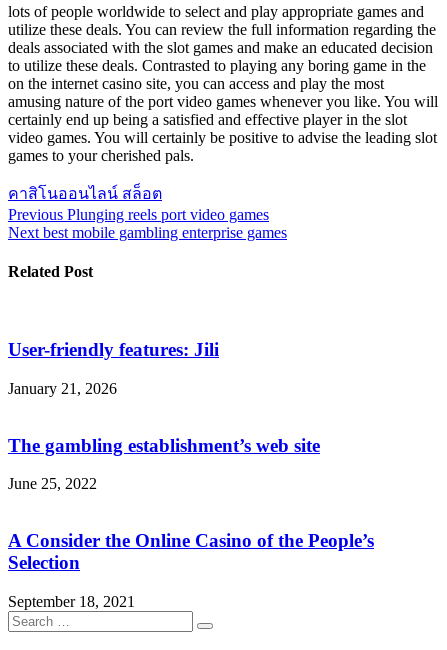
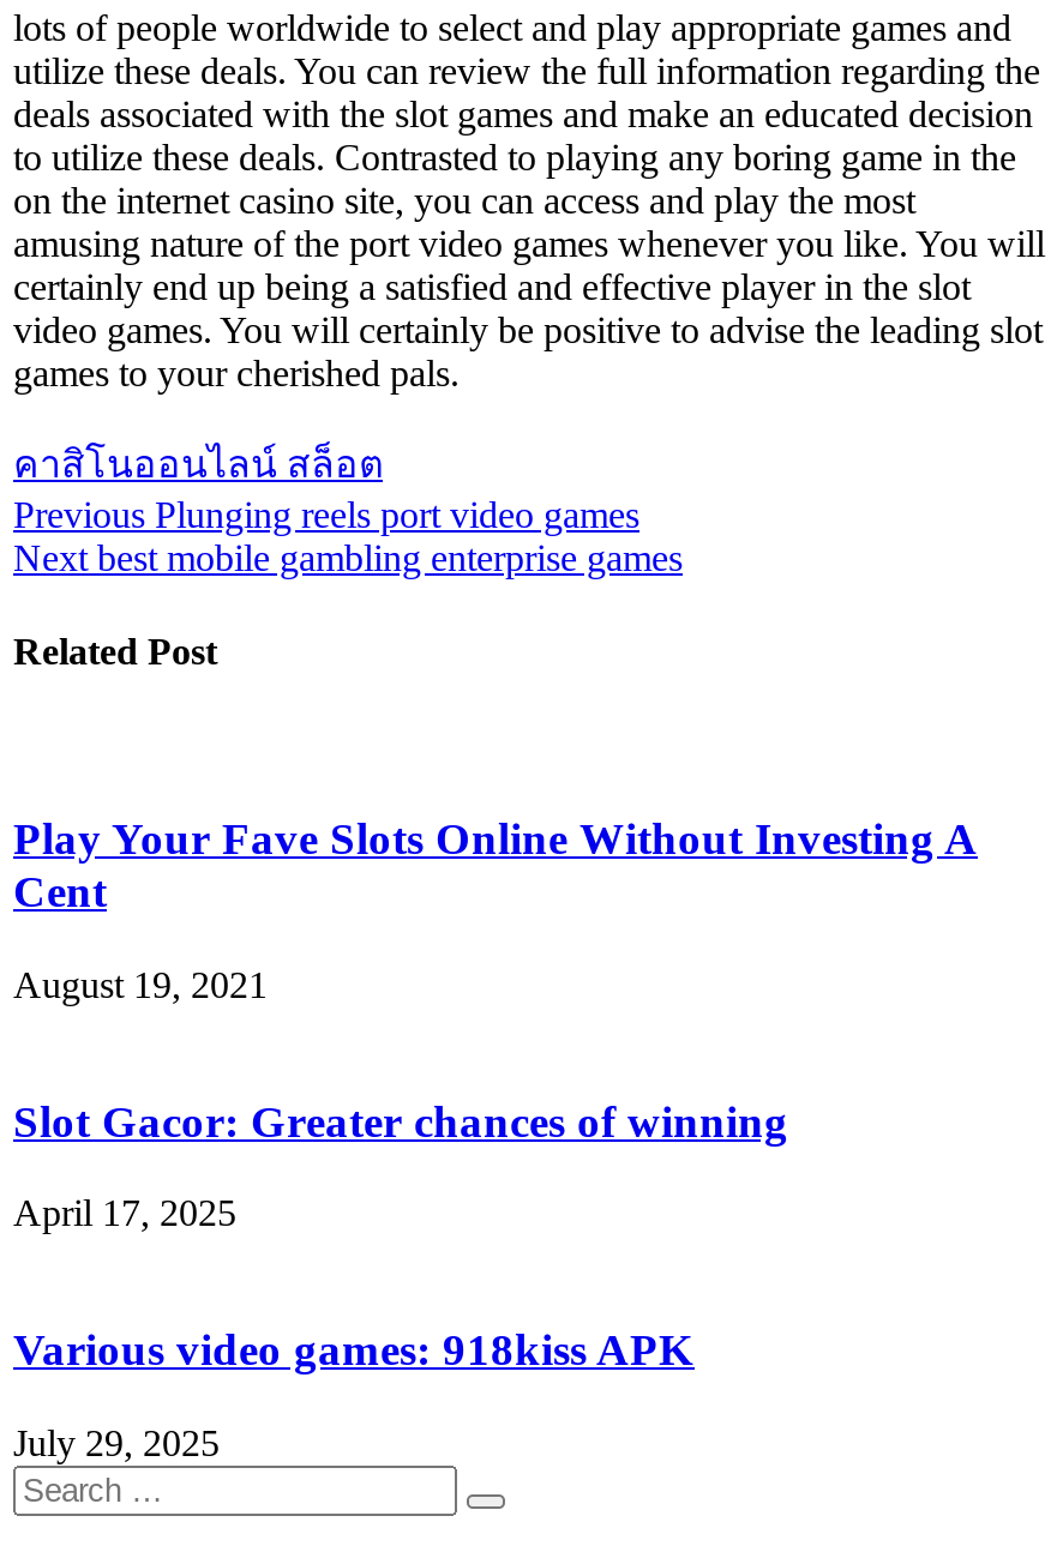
[8,339,219,360] User-friendly features: Jili -> [13,814,978,917] Play Your Fave Slots Online Without Investing A | Cent
[8,380,117,397] January 21, 2026 -> [13,964,268,1005] August 19, 2021
[8,435,320,456] The gambling establishment’s web site -> [13,1096,788,1146] Slot Gacor: Greater chances of winning
[8,475,97,492] June 25, 2022 -> [13,1193,236,1234] April 17, 2025
[8,530,374,573] A Consider the Online Casino of the People’s | Selection -> [13,1324,695,1375] Various video games: 918kiss APK
[8,593,135,610] September 18, 2021 -> [13,1422,220,1463] July 29, 2025

